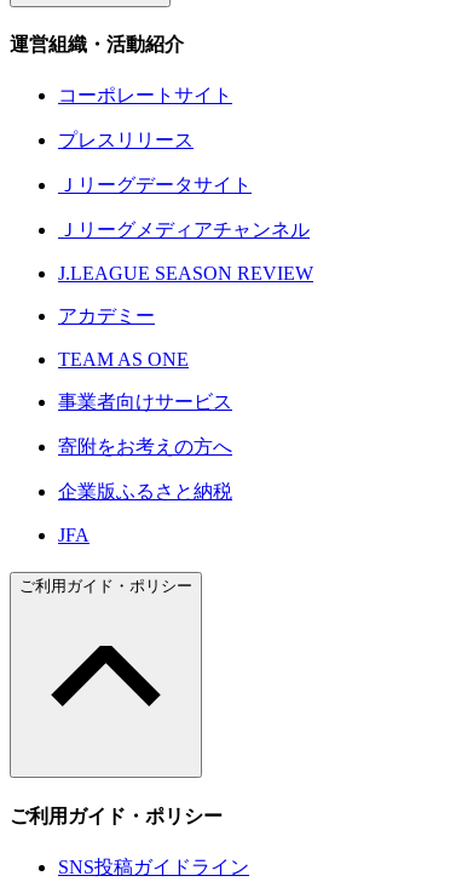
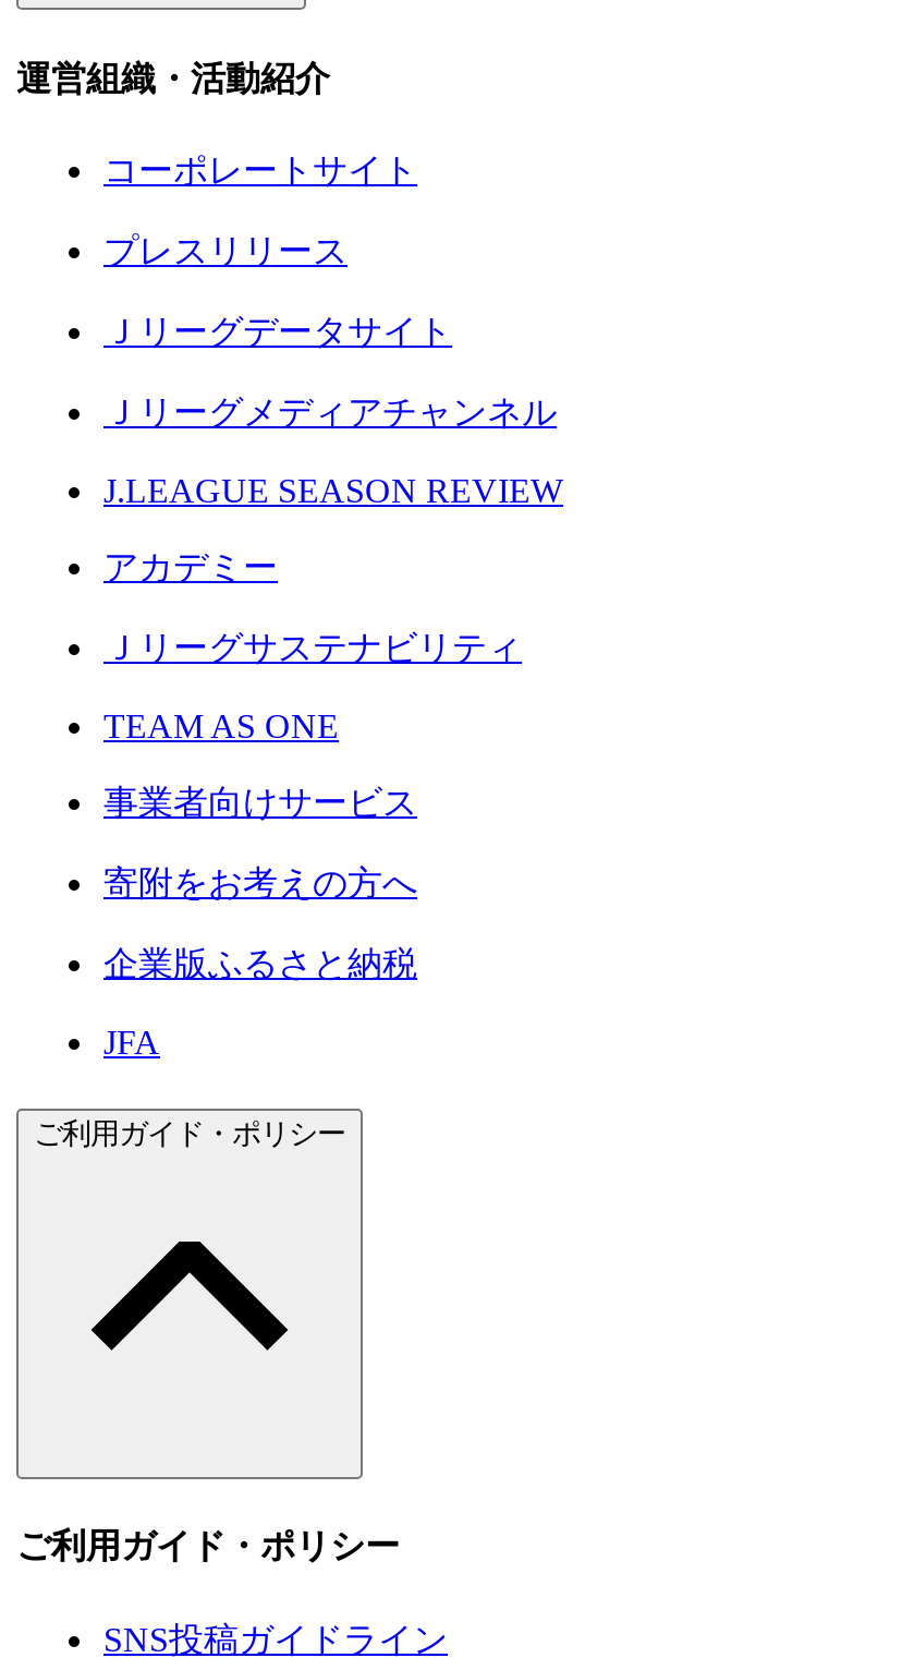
none -> [103,628,522,665] Ｊリーグサステナビリティ

